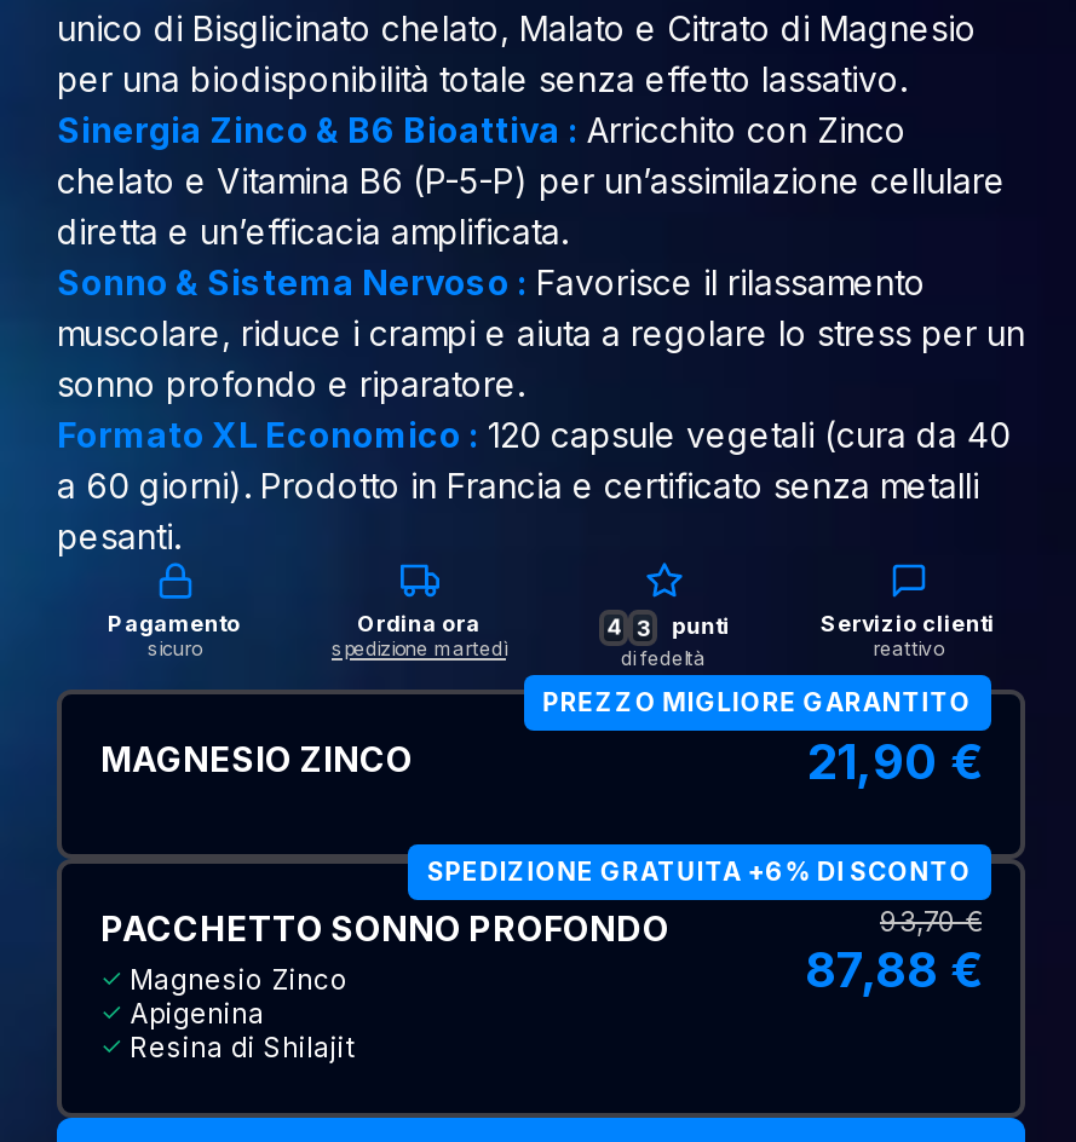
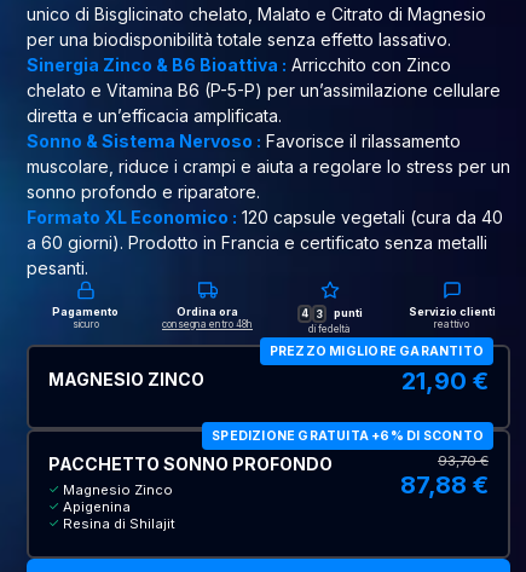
[332,635,506,660] spedizione martedì -> [162,318,253,330] consegna entro 48h

